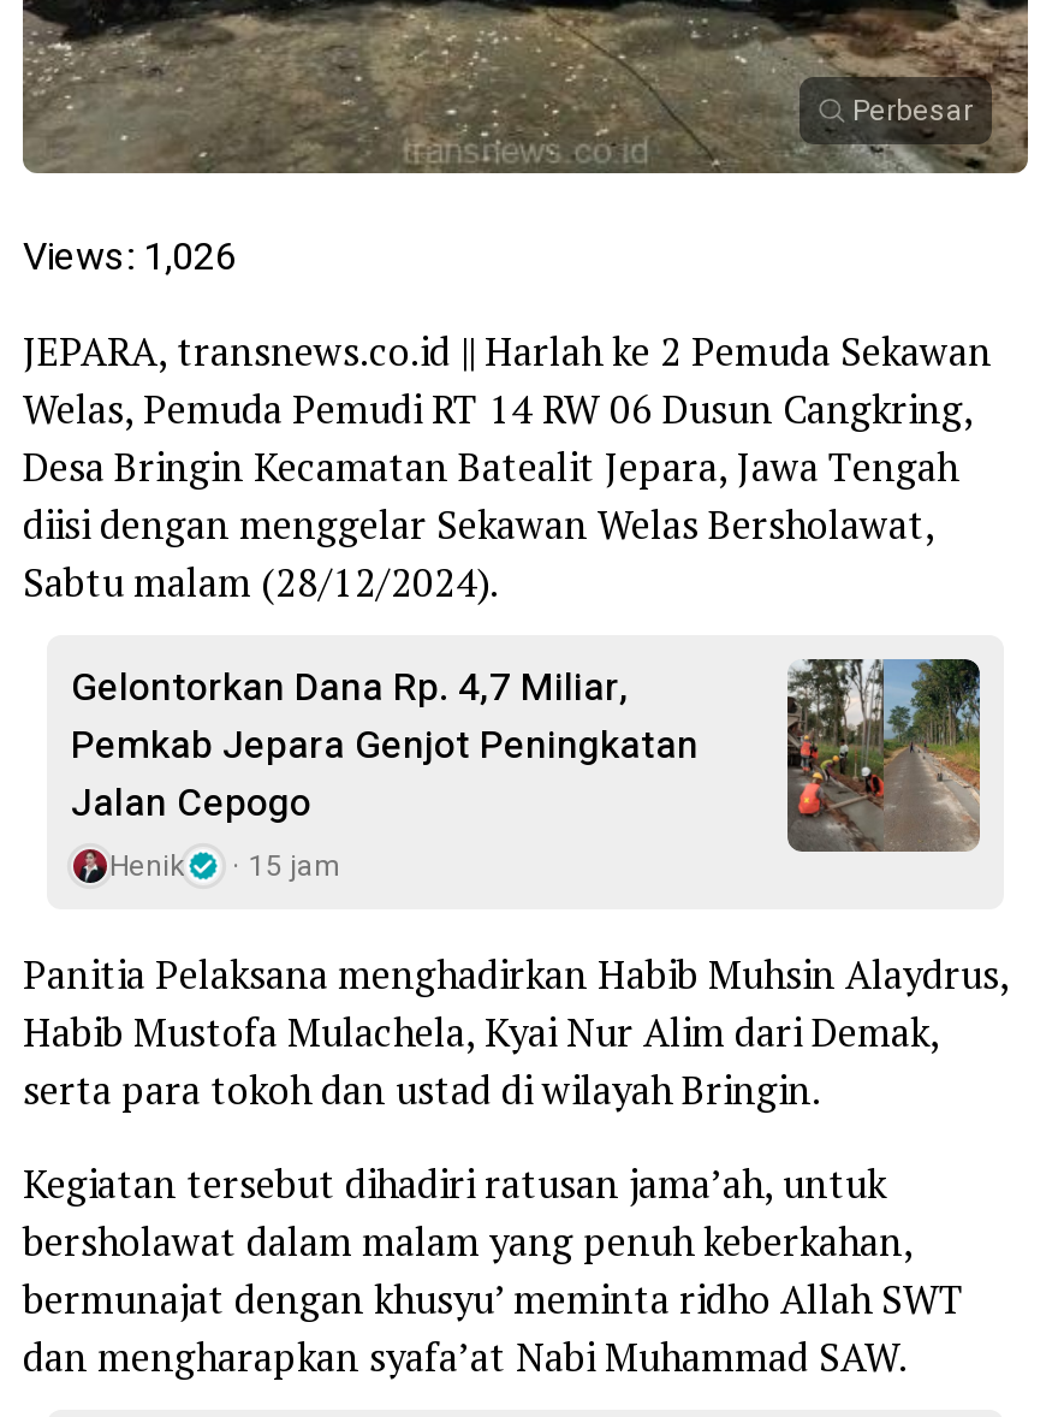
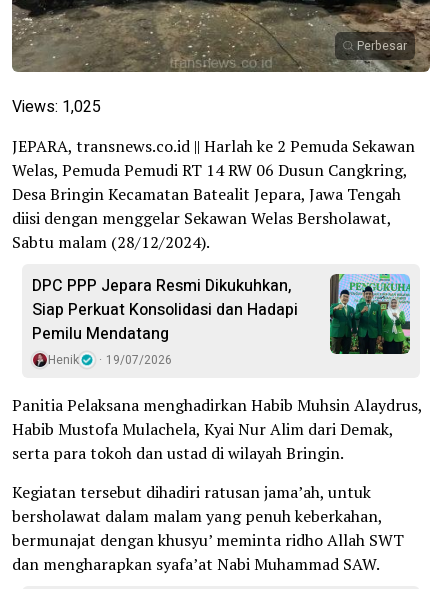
[23,229,237,287] Views: 1,026 -> [12,95,101,119] Views: 1,025
[71,657,982,854] [image] | Gelontorkan Dana Rp. 4,7 Miliar, | Pemkab Jepara Genjot Peningkatan | Jalan Cepogo -> [32,273,411,355] [image] | DPC PPP Jepara Resmi Dikukuhkan, | Siap Perkuat Konsolidasi dan Hadapi | Pemilu Mendatang
[109,845,340,888] Henik 15 jam -> [48,351,172,369] Henik 19/07/2026

